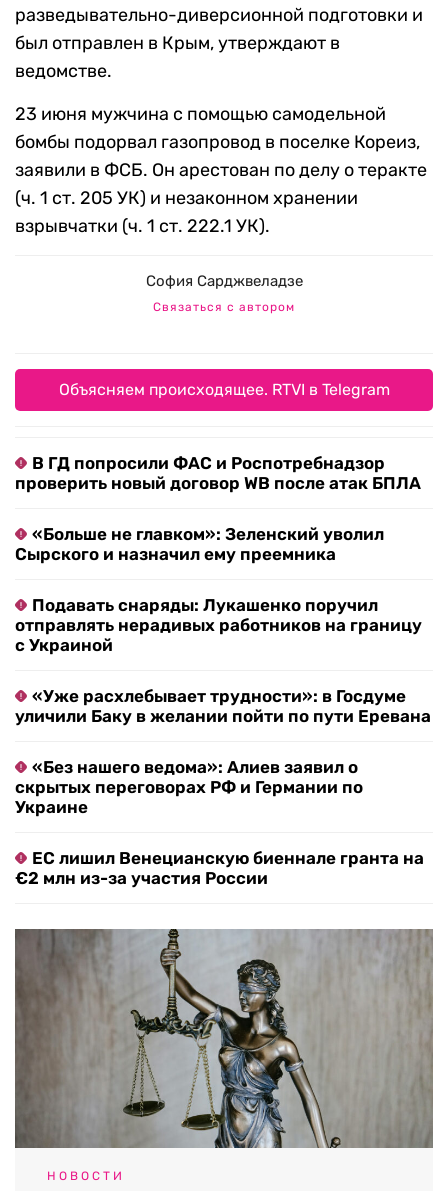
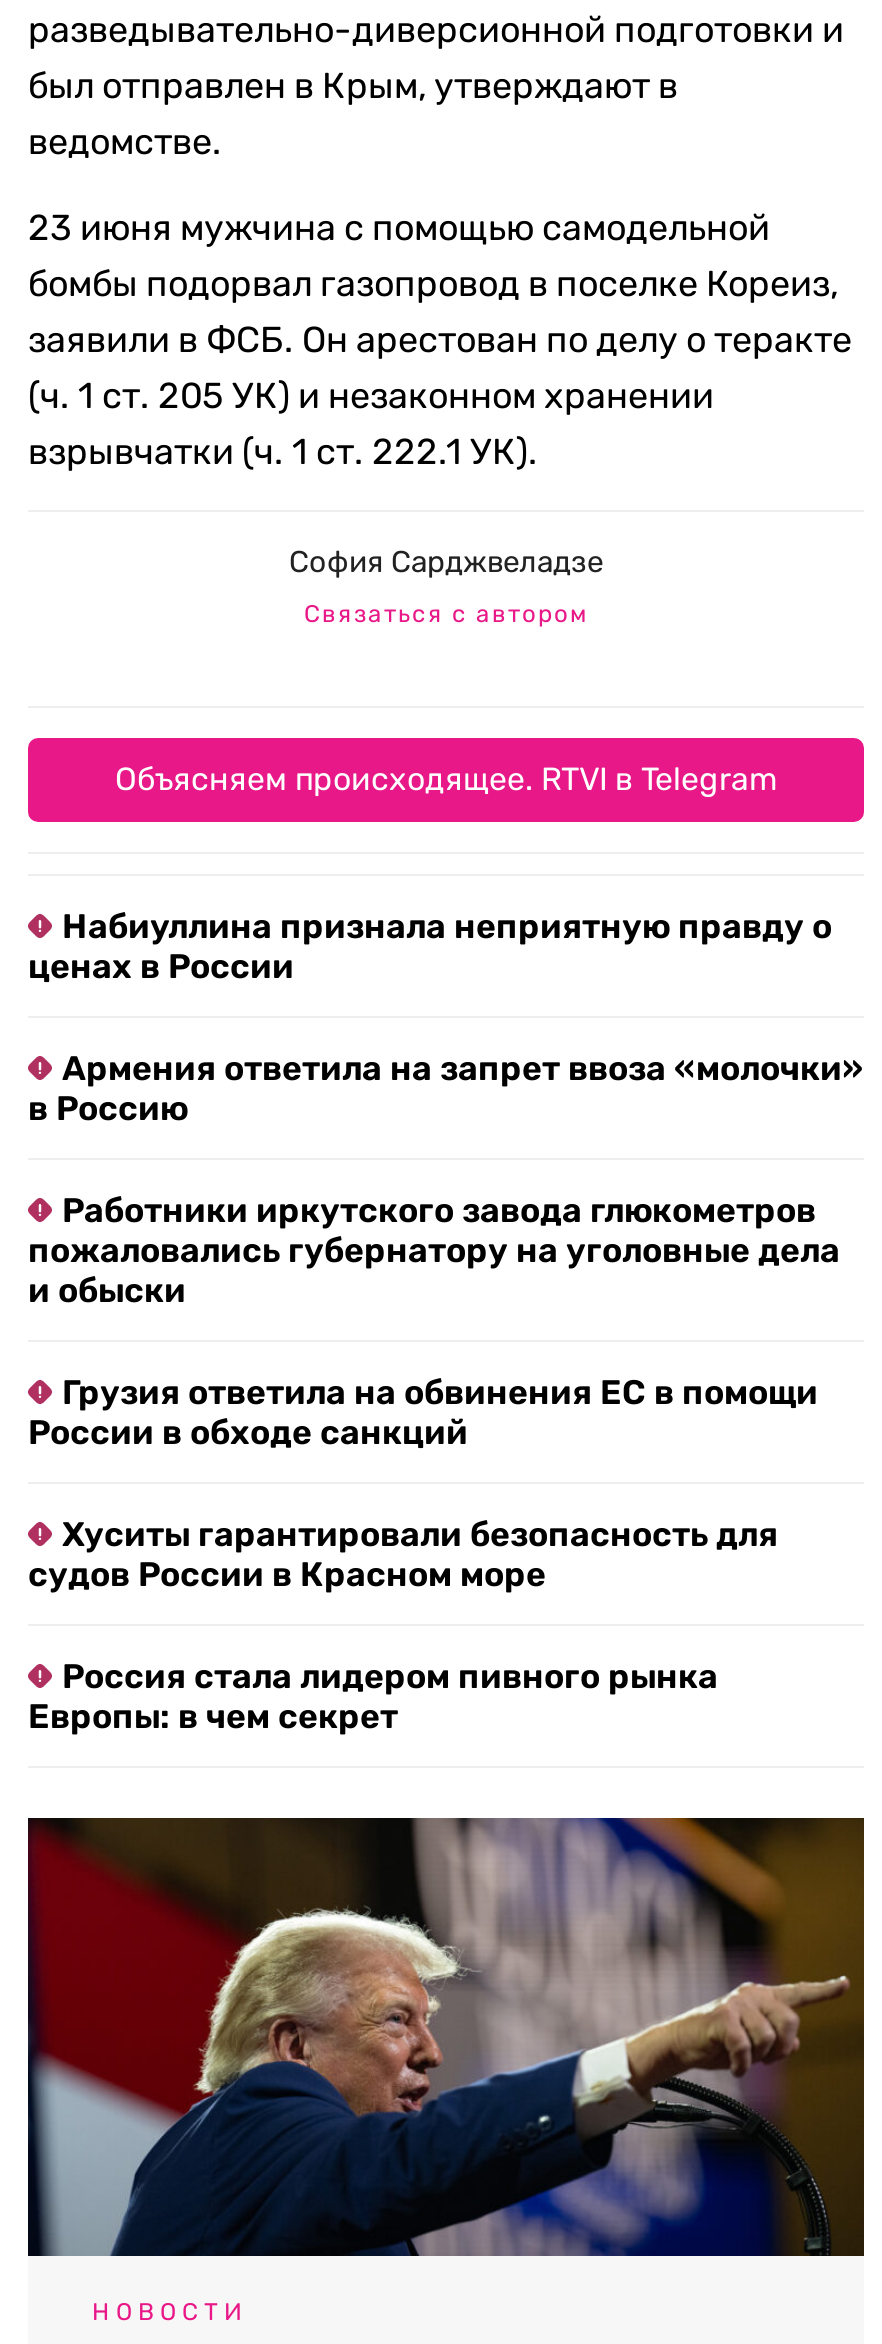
[15,453,421,493] В ГД попросили ФАС и Роспотребнадзор | проверить новый договор WB после атак БПЛА -> [28,905,832,985] Набиуллина признала неприятную правду о | ценах в России
[15,524,384,564] «Больше не главком»: Зеленский уволил | Сырского и назначил ему преемника -> [28,1047,864,1127] Армения ответила на запрет ввоза «молочки» | в Россию
[15,595,422,655] Подавать снаряды: Лукашенко поручил | отправлять нерадивых работников на границу | с Украиной -> [28,1189,840,1309] Работники иркутского завода глюкометров | пожаловались губернатору на уголовные дела | и обыски
[15,686,431,726] «Уже расхлебывает трудности»: в Госдуме | уличили Баку в желании пойти по пути Еревана -> [28,1371,818,1451] Грузия ответила на обвинения ЕС в помощи | России в обходе санкций
[15,757,363,817] «Без нашего ведома»: Алиев заявил о | скрытых переговорах РФ и Германии по | Украине -> [28,1513,778,1593] Хуситы гарантировали безопасность для | судов России в Красном море
[15,848,424,888] ЕС лишил Венецианскую биеннале гранта на | €2 млн из-за участия России -> [28,1655,718,1735] Россия стала лидером пивного рынка | Европы: в чем секрет
[14,928,434,1149] [image] -> [26,1818,864,2258] [image]

